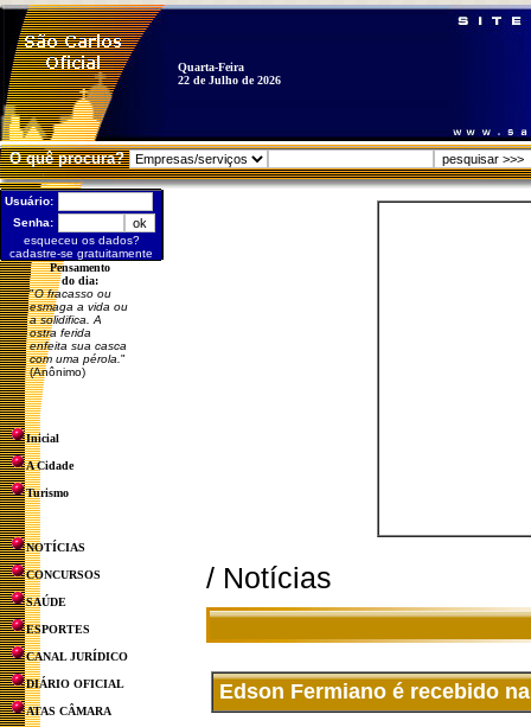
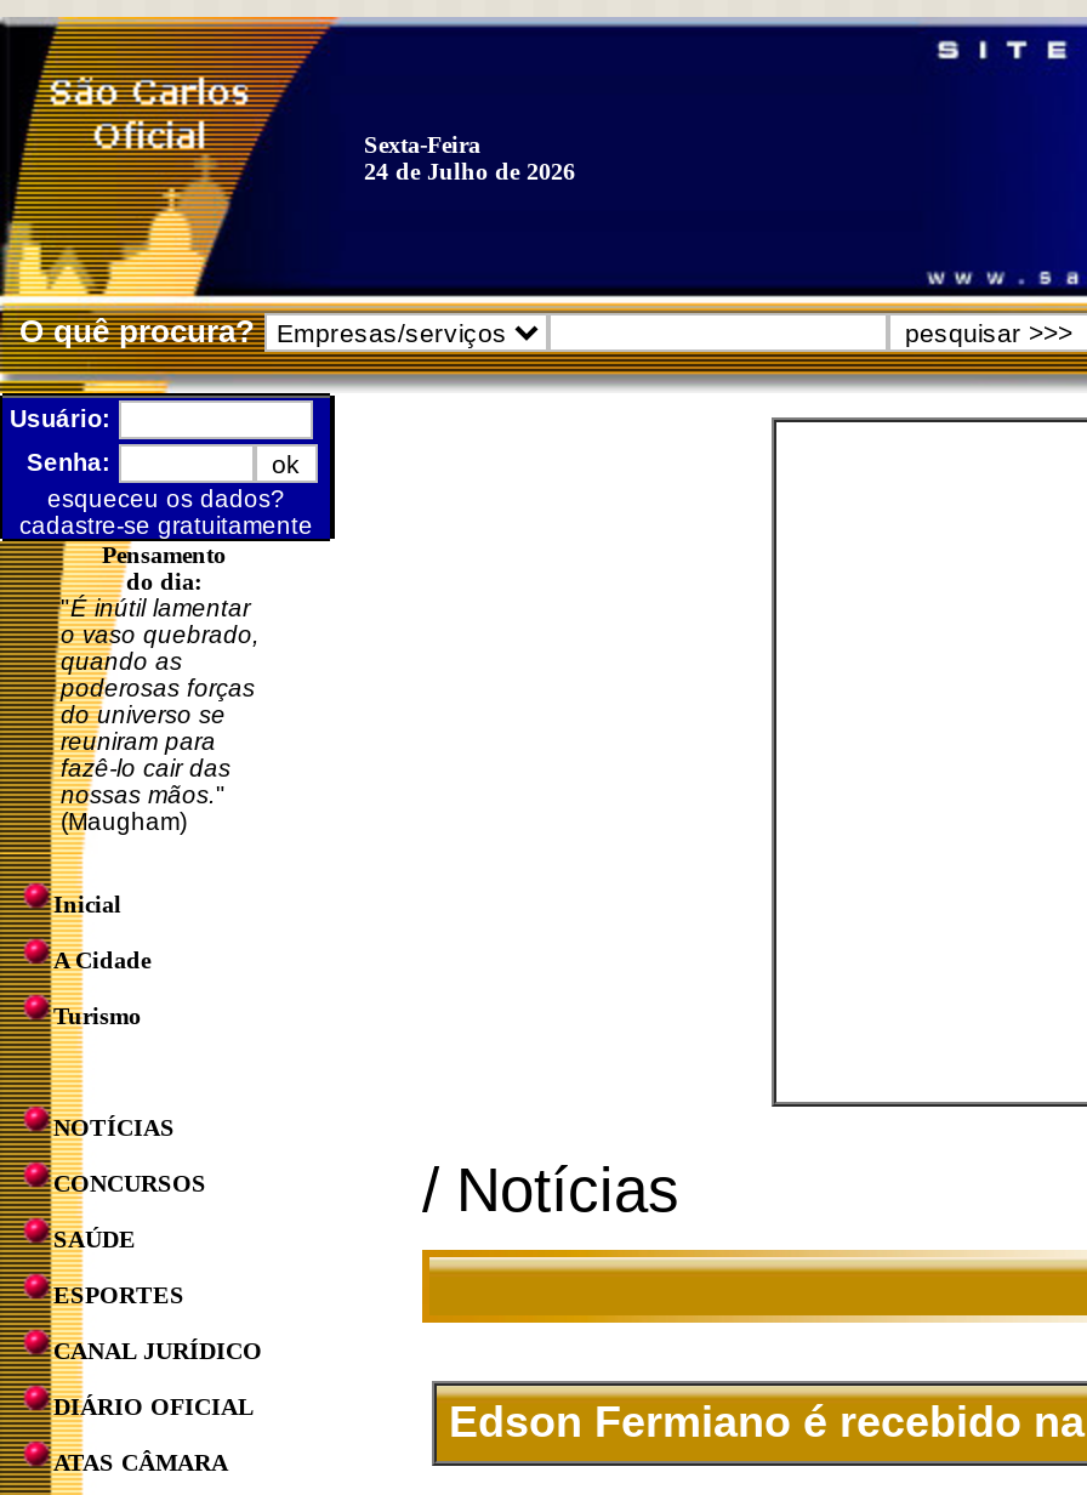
[178,60,281,87] Quarta-Feira | 22 de Julho de 2026 -> [364,131,575,184] Sexta-Feira | 24 de Julho de 2026
[30,287,128,378] "O fracasso ou | esmaga a vida ou | a solidifica. A | ostra ferida | enfeita sua casca | com uma pérola." | (Anônimo) -> [61,595,260,835] "É inútil lamentar | o vaso quebrado, | quando as | poderosas forças | do universo se | reuniram para | fazê-lo cair das | nossas mãos. " | (Maugham)

